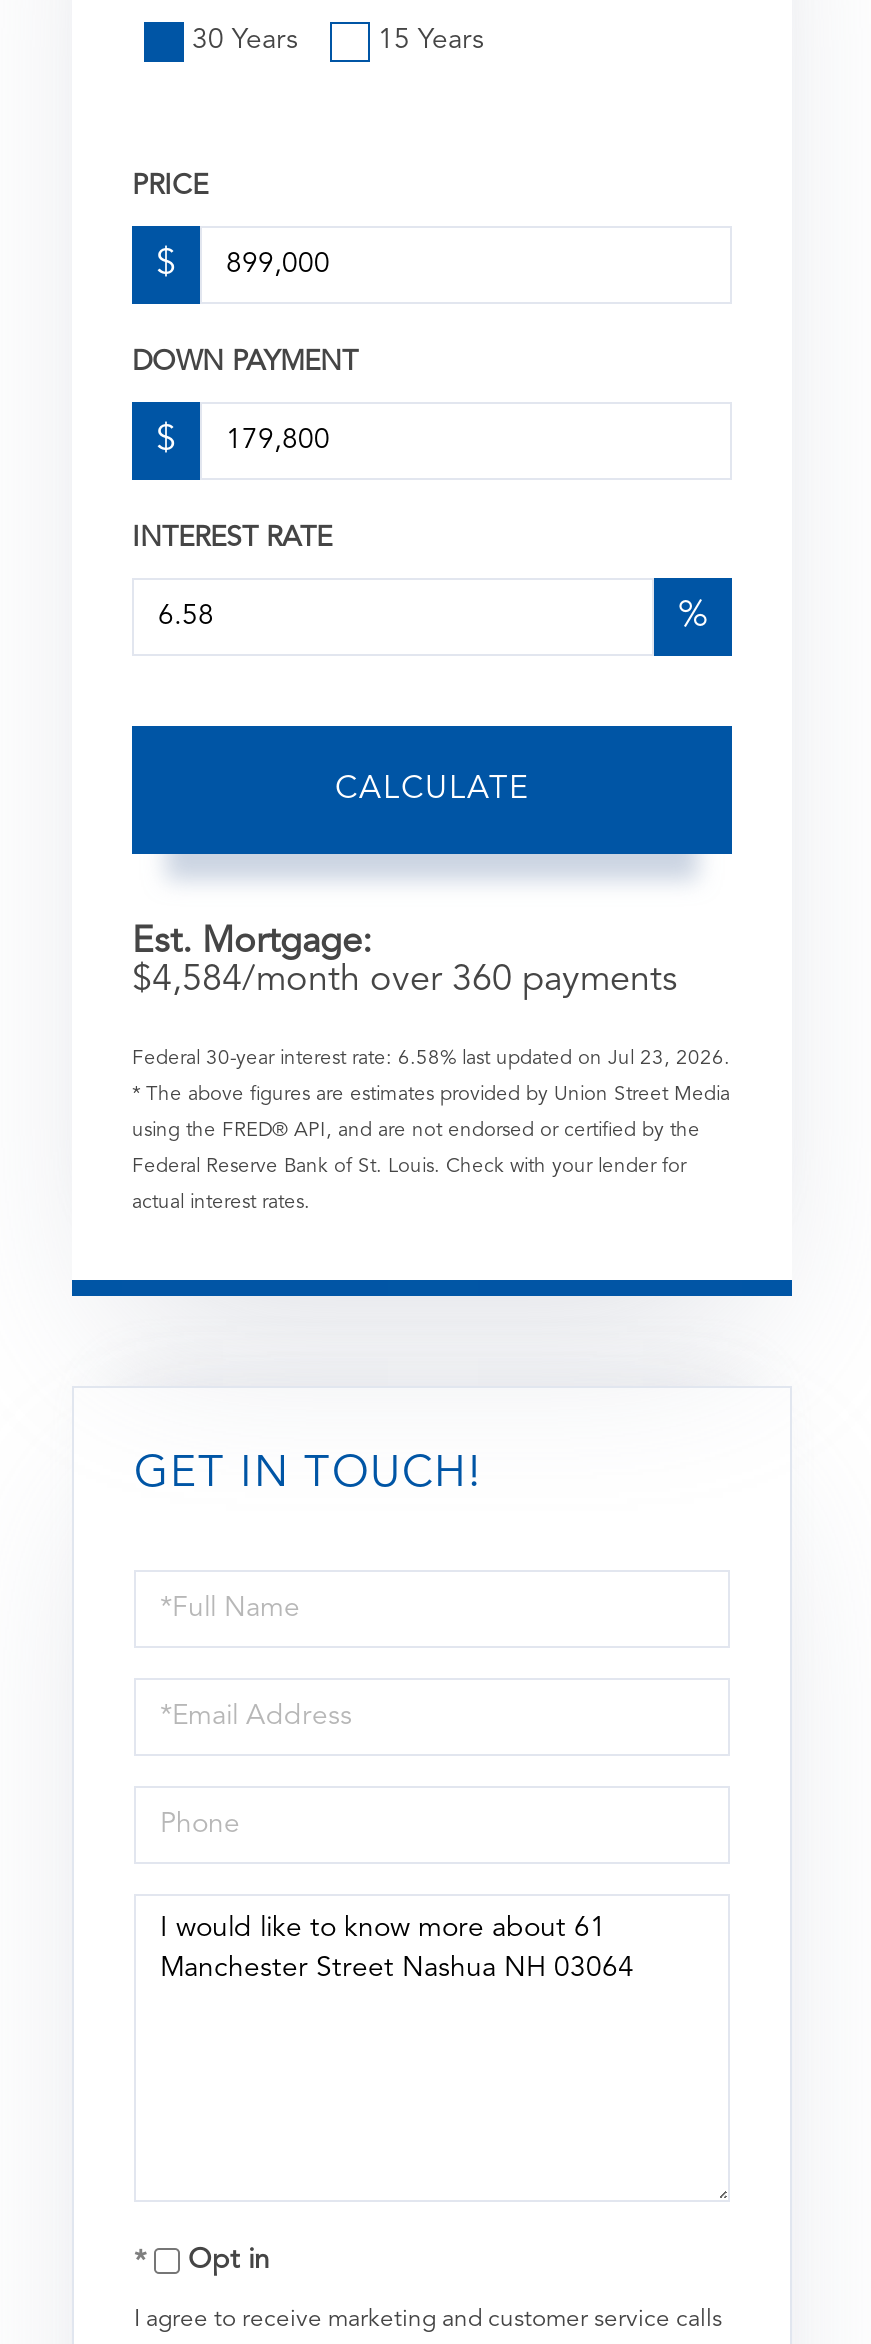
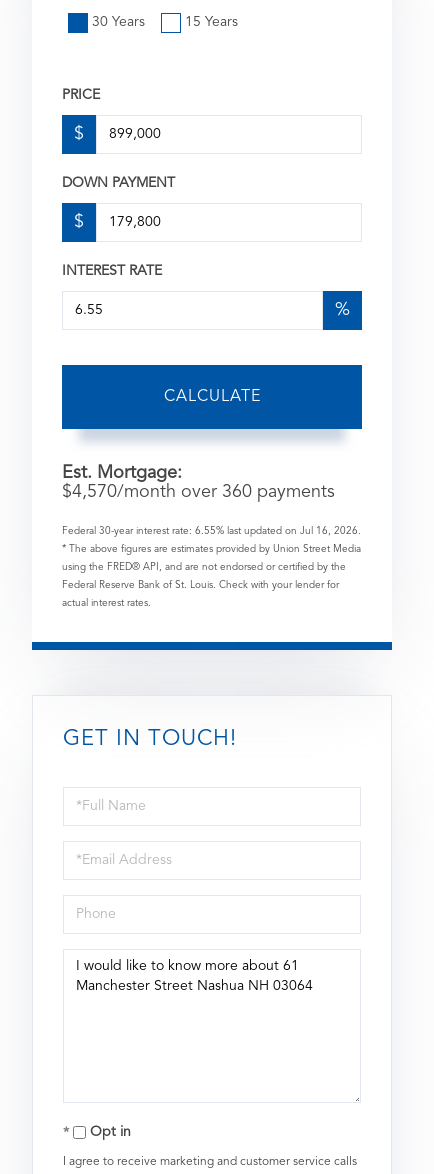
[132,962,678,998] $4,584/month over 360 payments -> [62,483,335,501] $4,570/month over 360 payments
[132,1048,730,1068] Federal 30-year interest rate: 6.58% last updated on Jul 23, 2026. -> [62,526,361,536] Federal 30-year interest rate: 6.55% last updated on Jul 16, 2026.

